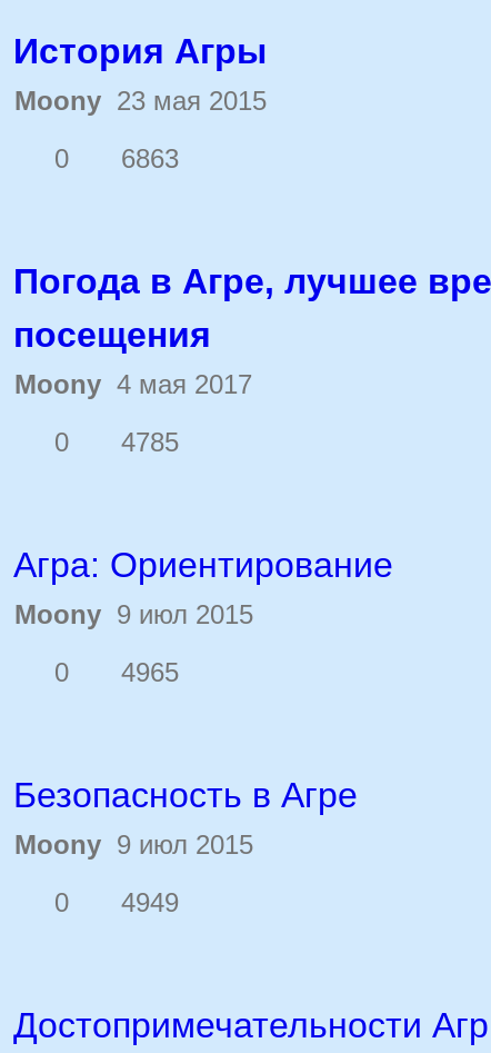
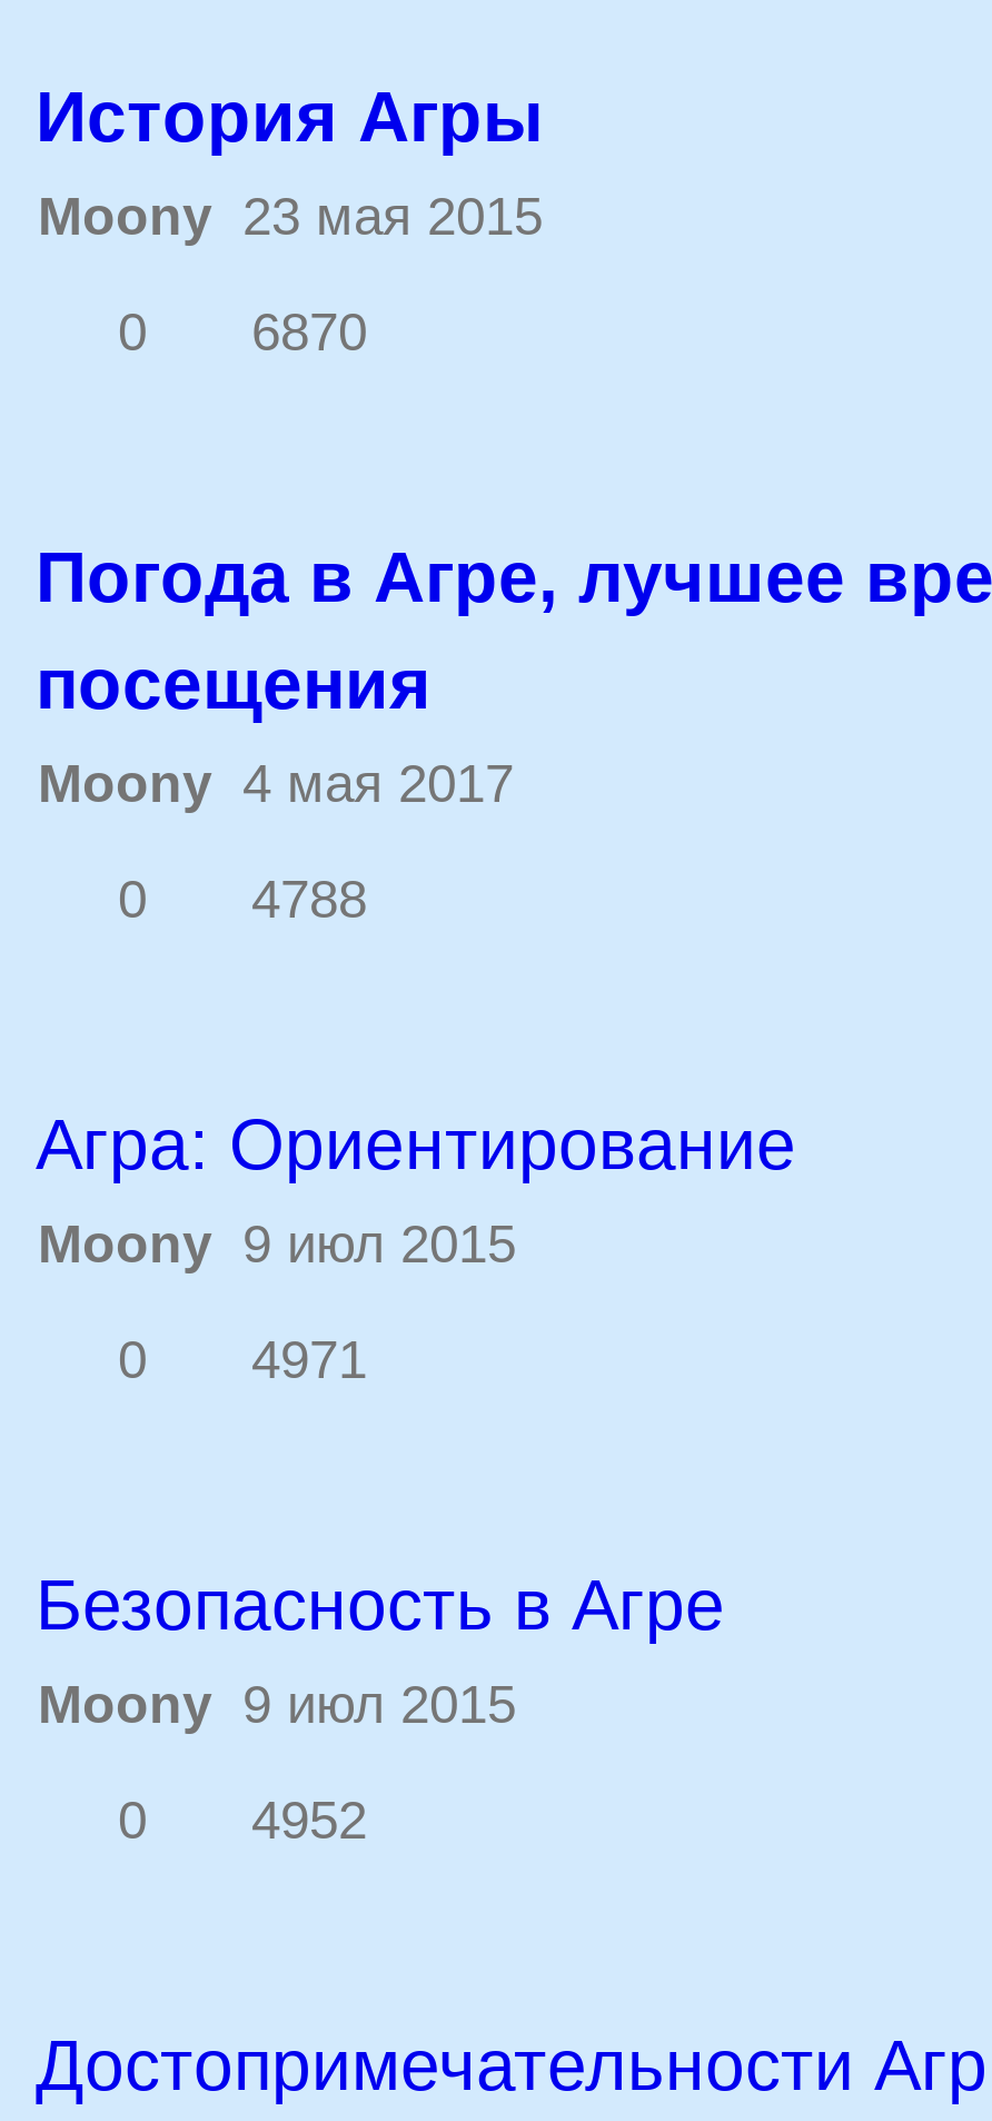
[47,143,179,173] 0 6863 -> [102,301,367,361] 0 6870
[47,427,179,457] 0 4785 -> [102,869,367,929] 0 4788
[47,657,179,687] 0 4965 -> [102,1329,367,1389] 0 4971
[47,887,179,917] 0 4949 -> [102,1790,367,1850] 0 4952

